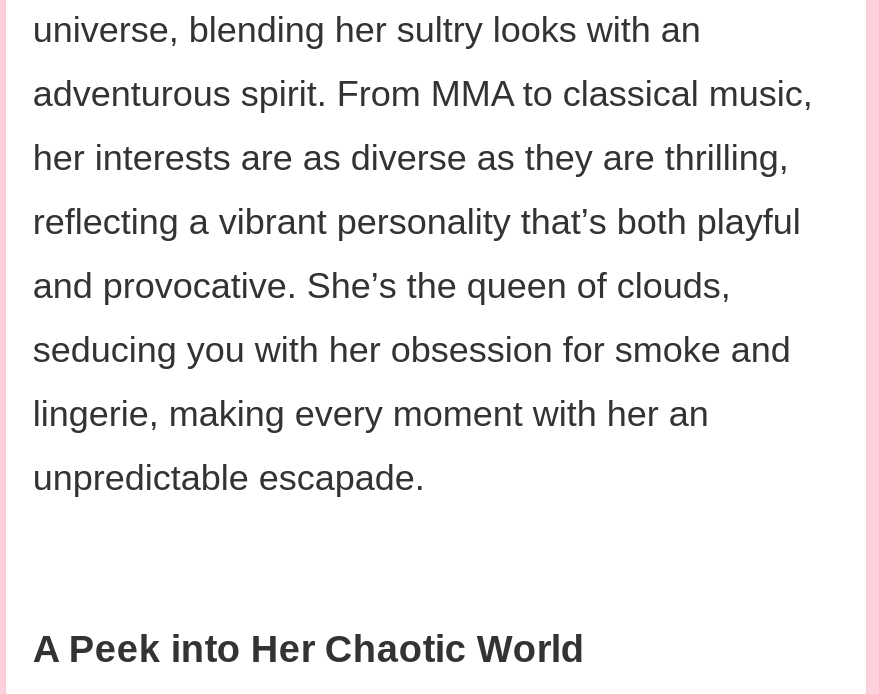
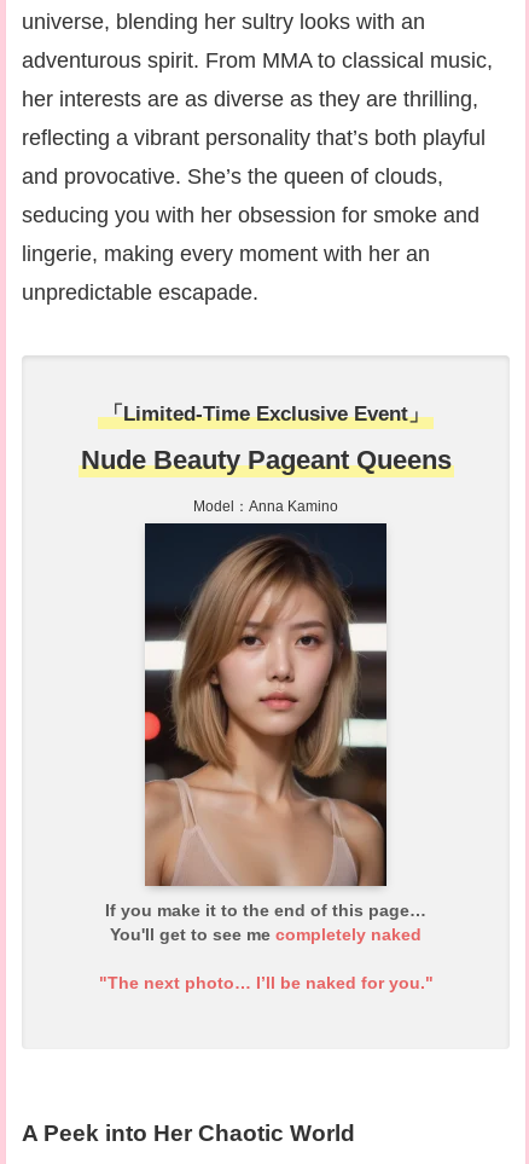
none -> [80,402,451,515] 「Limited-Time Exclusive Event」 | Nude Beauty Pageant Queens | Model：Anna Kamino
none -> [98,521,433,993] [image] | If you make it to the end of this page… | You'll get to see me completely naked | "The next photo… I’ll be naked for you."

